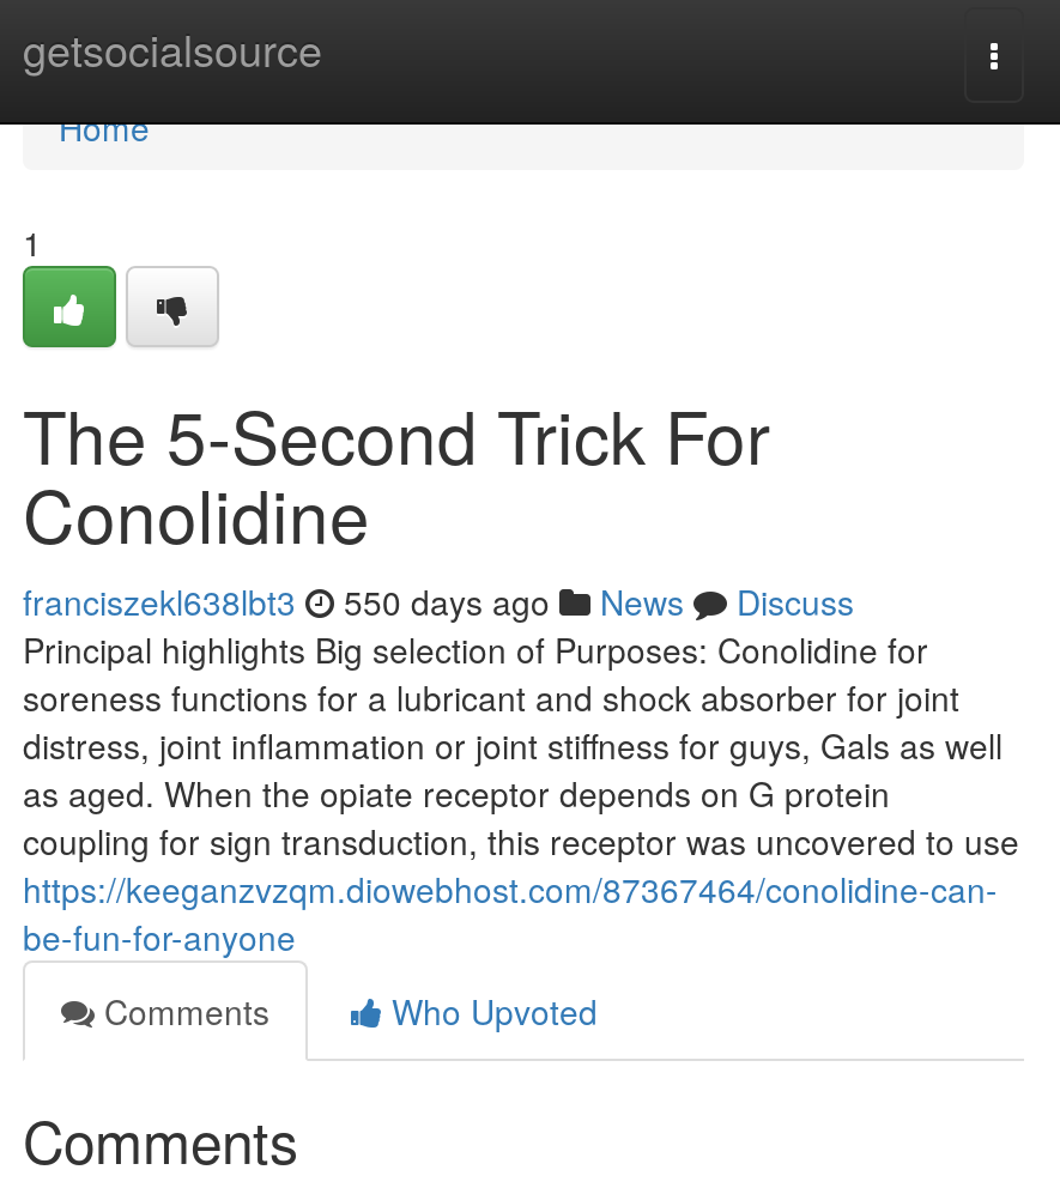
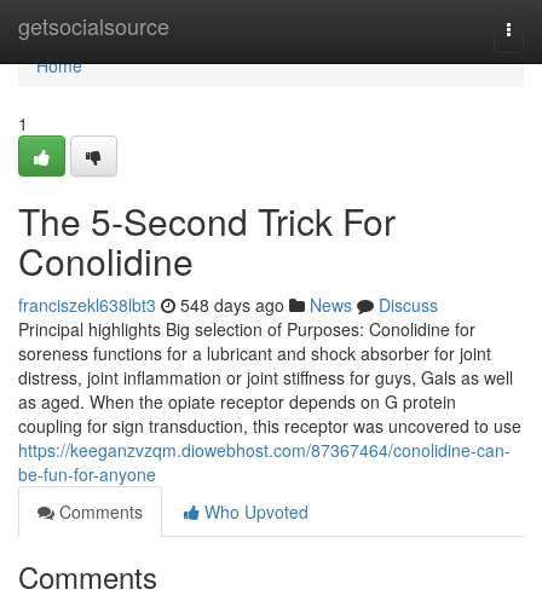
[23,577,854,625] franciszekl638lbt3 550 days ago News Discuss -> [18,293,438,317] franciszekl638lbt3 548 days ago News Discuss

